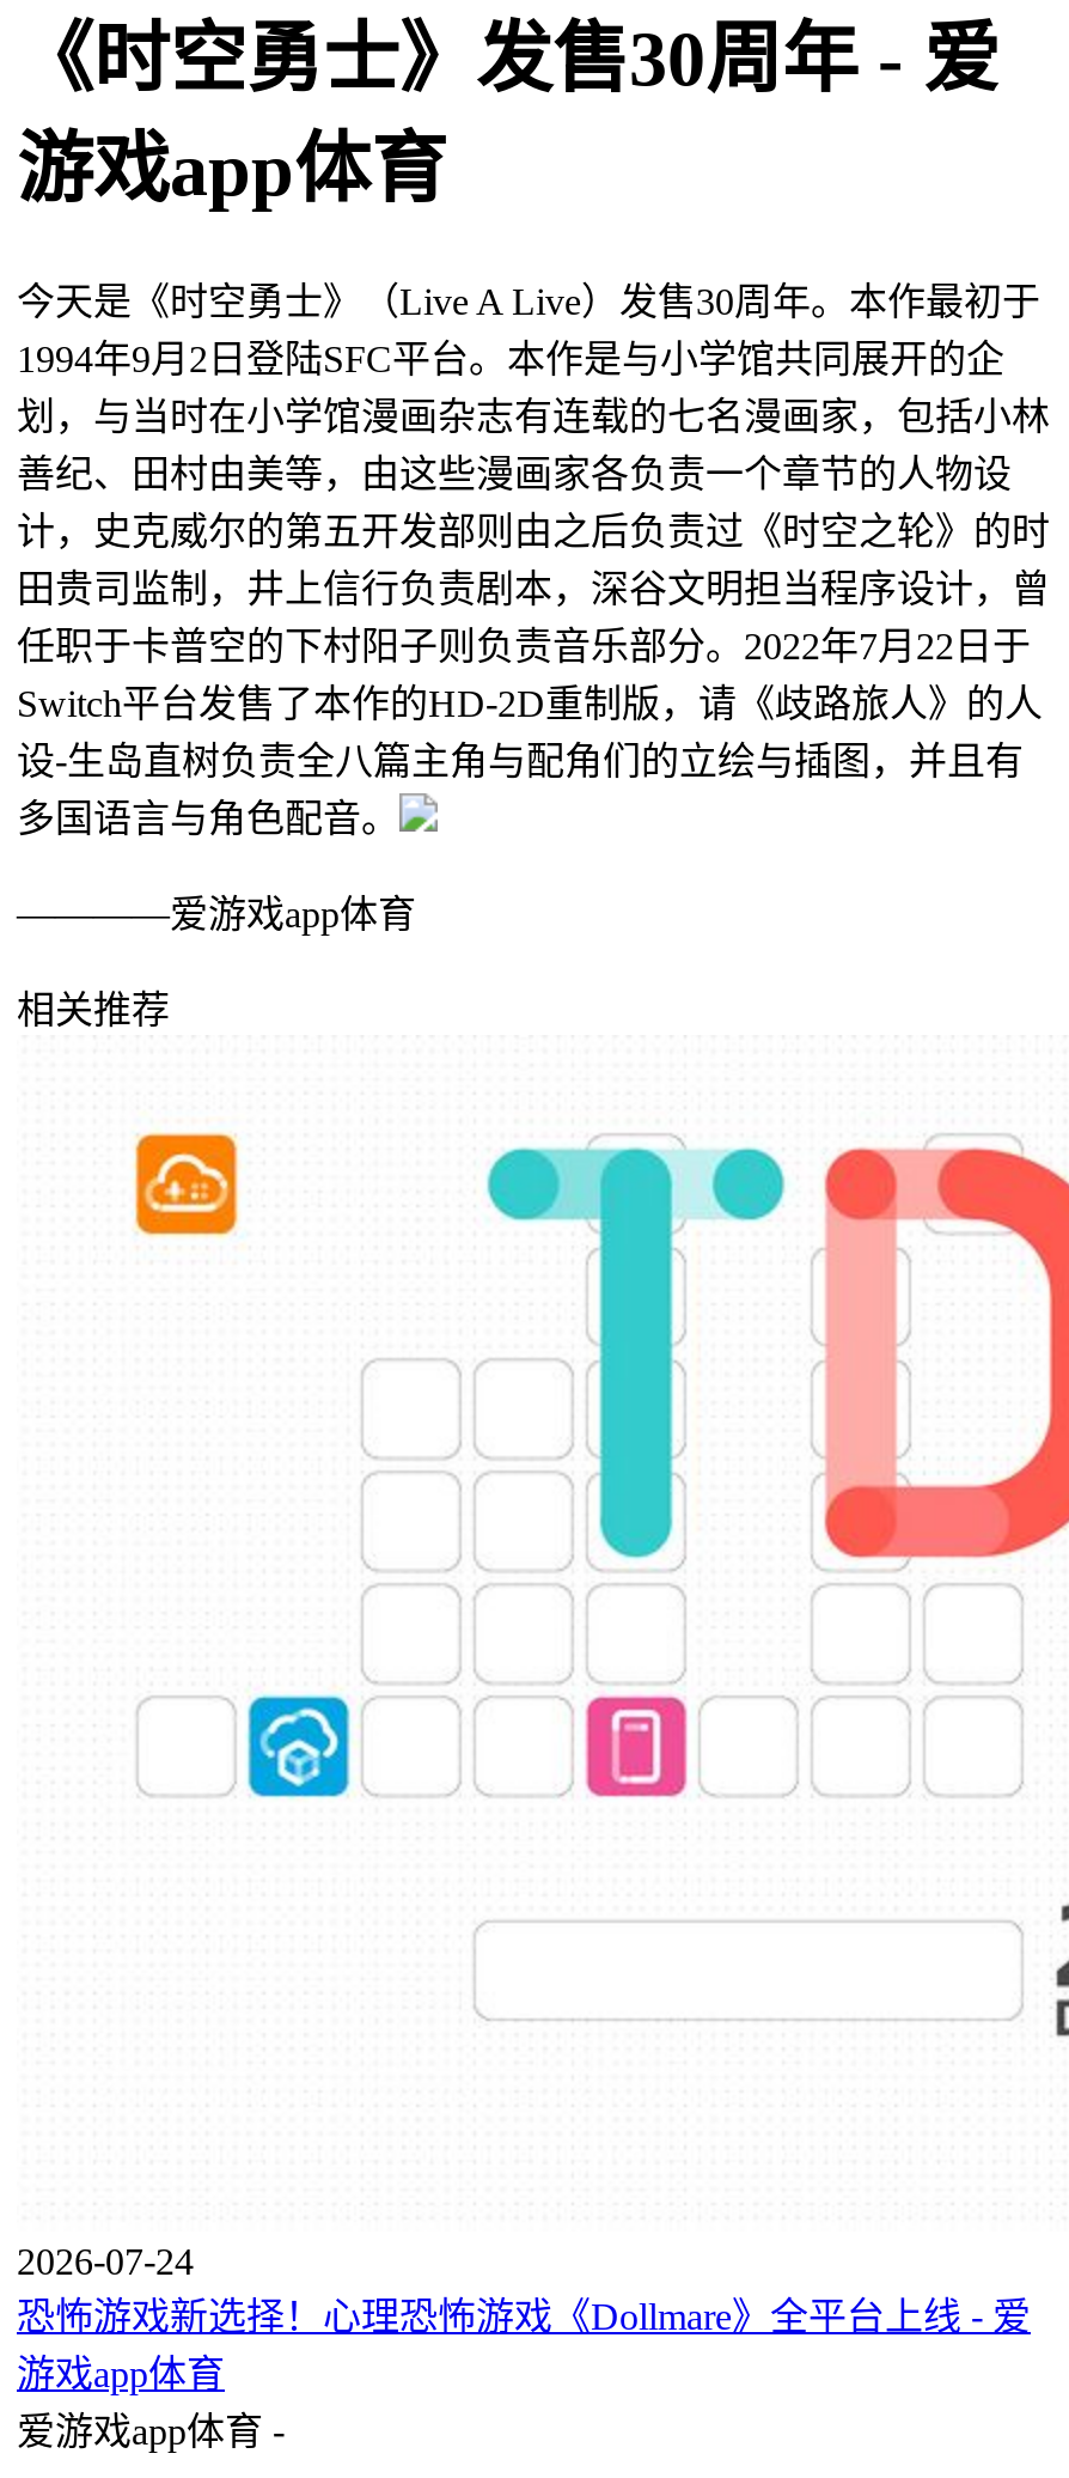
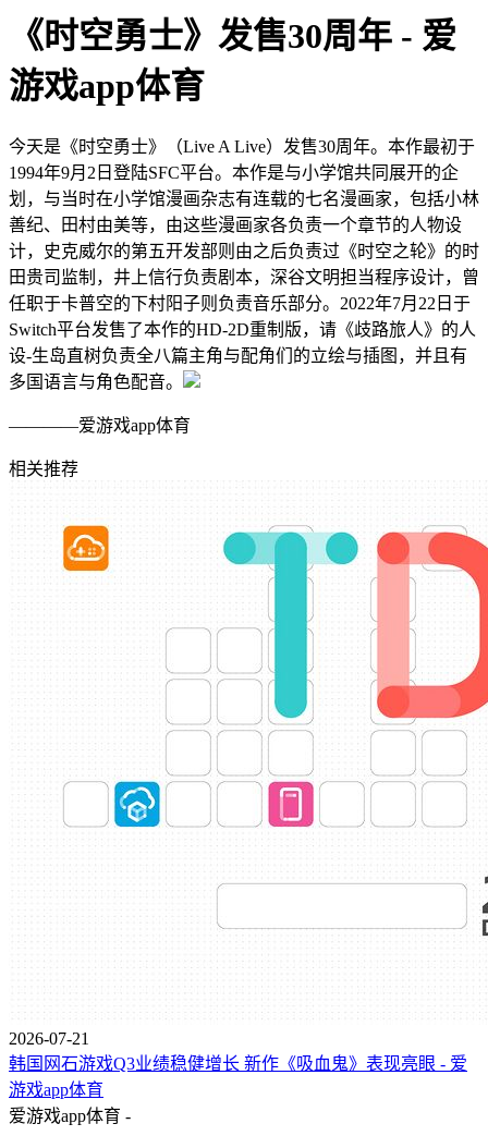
[17,2241,1031,2337] 2026-07-24 | 恐怖游戏新选择！心理恐怖游戏《Dollmare》全平台上线 - 爱 -> [9,1029,467,1073] 2026-07-21 | 韩国网石游戏Q3业绩稳健增长 新作《吸血鬼》表现亮眼 - 爱

